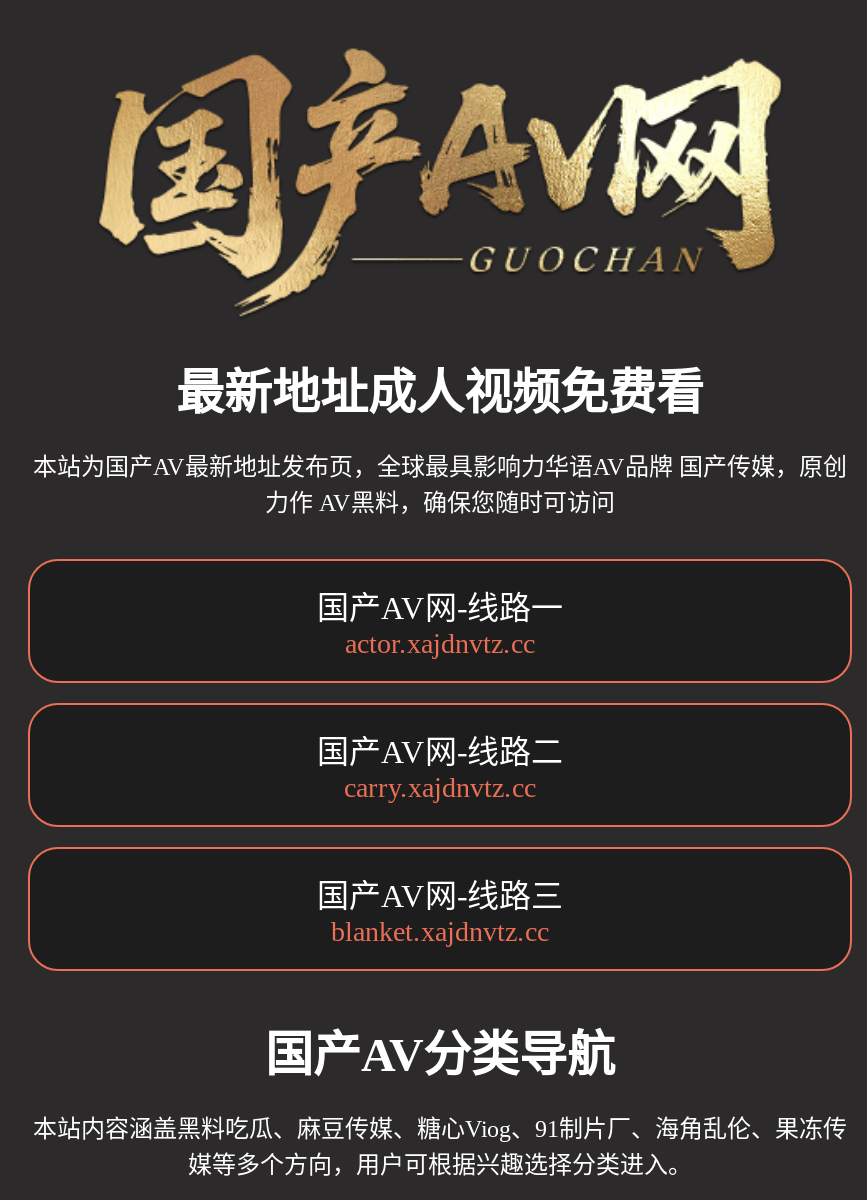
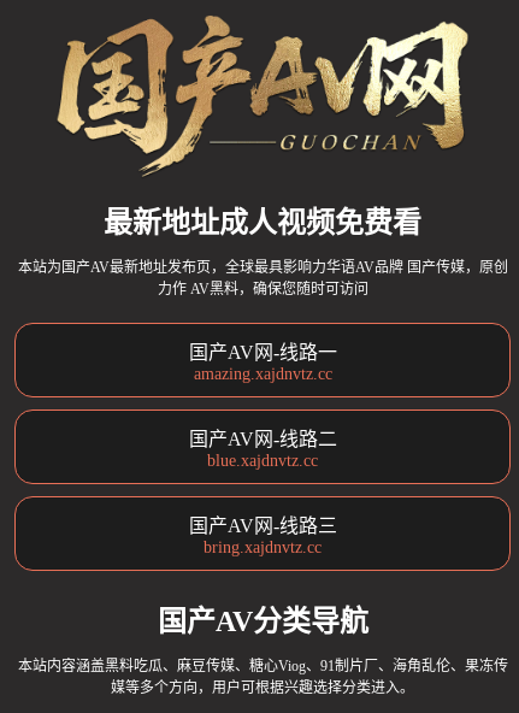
[345,629,535,659] actor.xajdnvtz.cc -> [193,365,332,383] amazing.xajdnvtz.cc
[344,773,536,803] carry.xajdnvtz.cc -> [207,452,318,470] blue.xajdnvtz.cc
[331,917,549,947] blanket.xajdnvtz.cc -> [204,538,322,556] bring.xajdnvtz.cc

